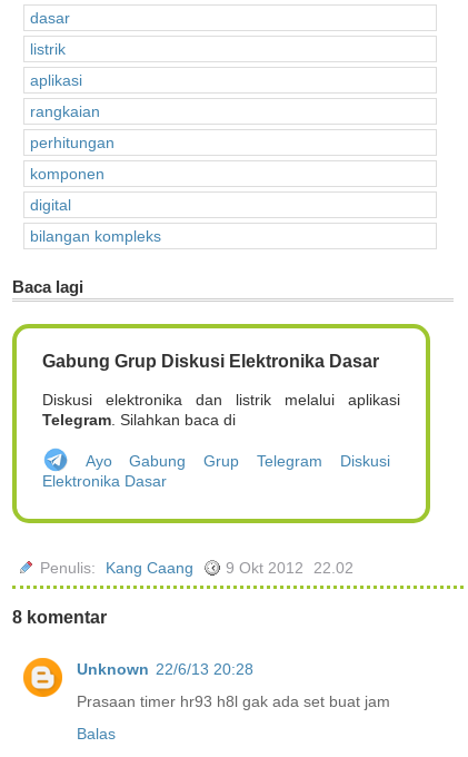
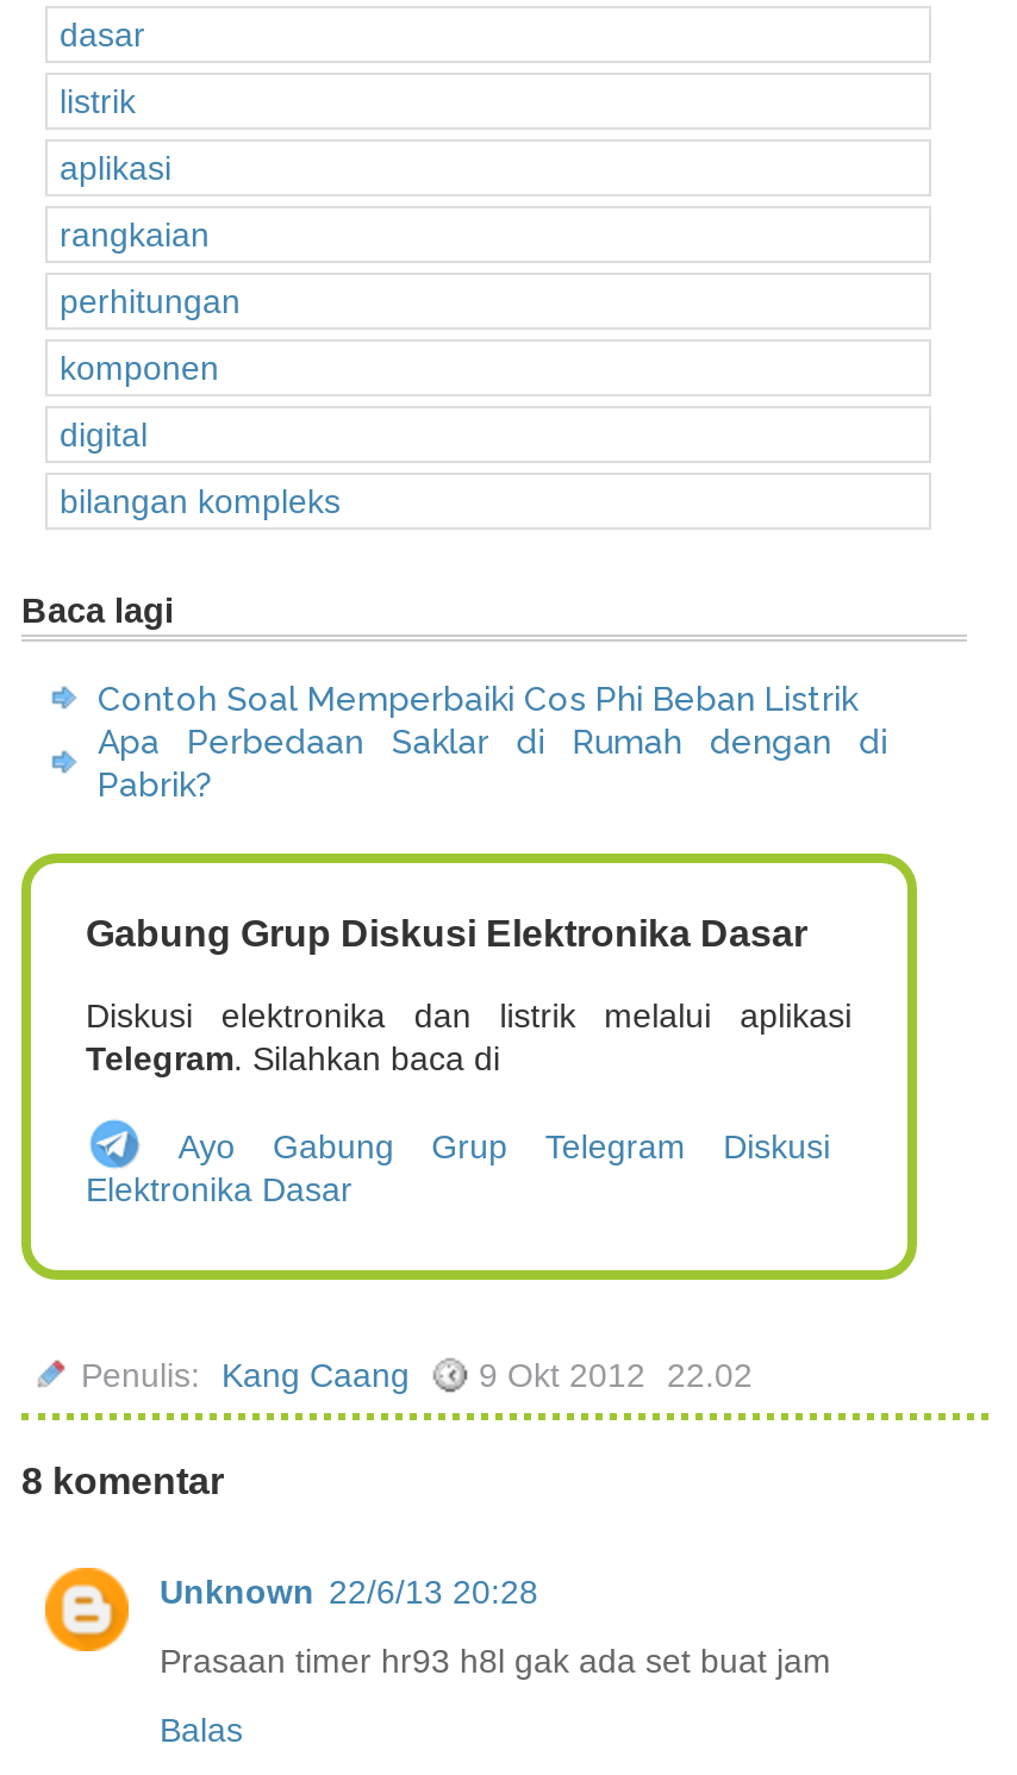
none -> [98,680,887,804] Contoh Soal Memperbaiki Cos Phi Beban Listrik | Apa Perbedaan Saklar di Rumah dengan di | Pabrik?

